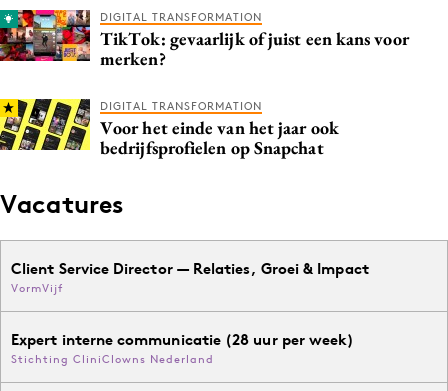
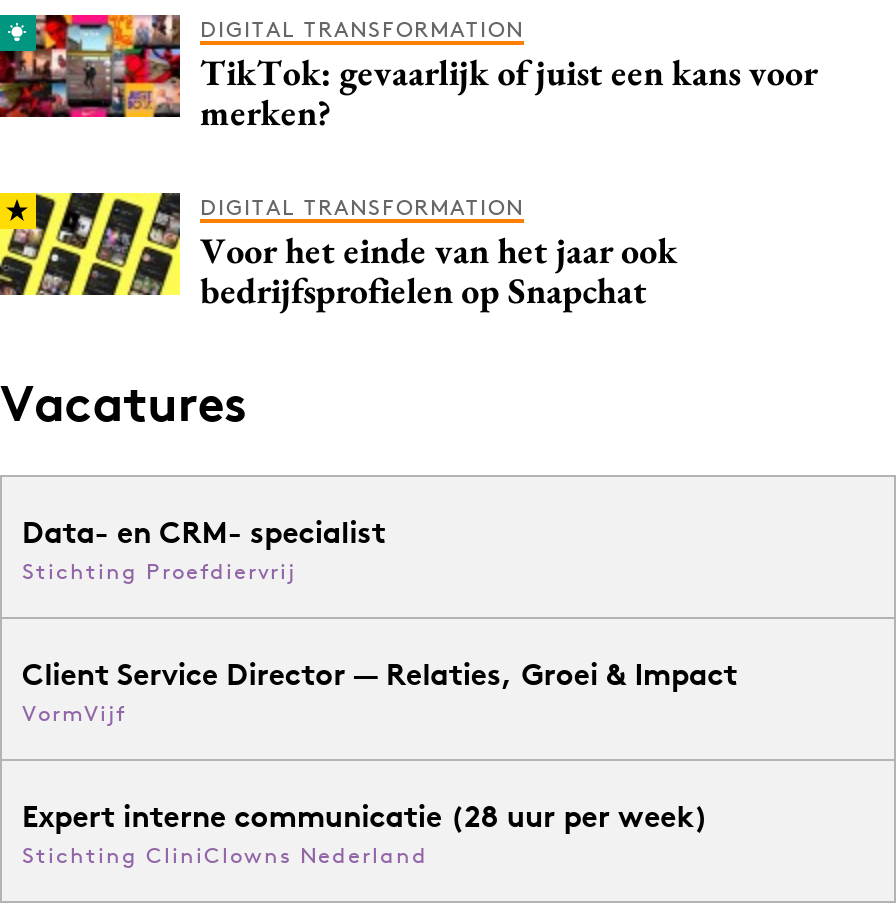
none -> [22,513,386,585] Data- en CRM- specialist | Stichting Proefdiervrij

